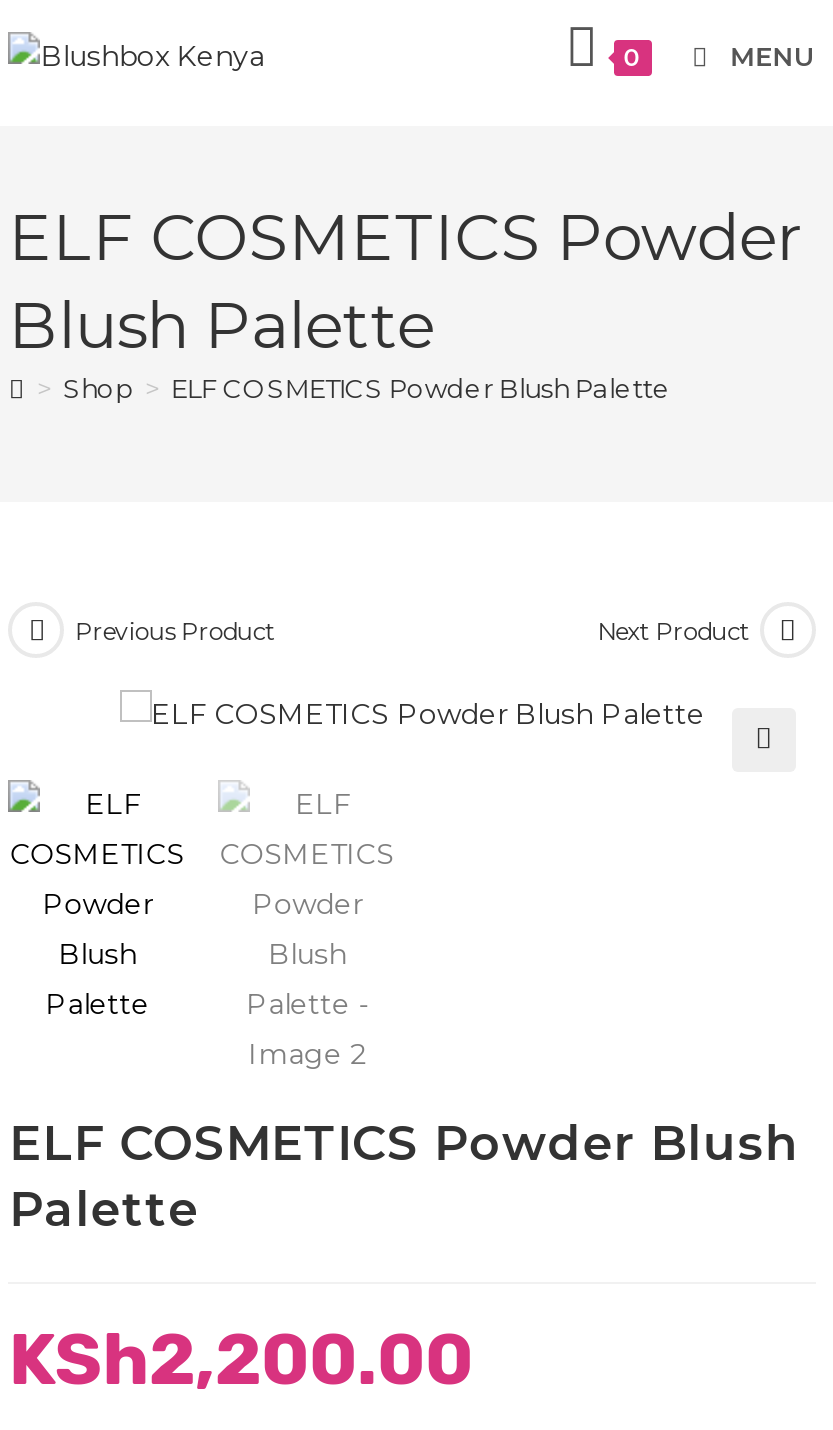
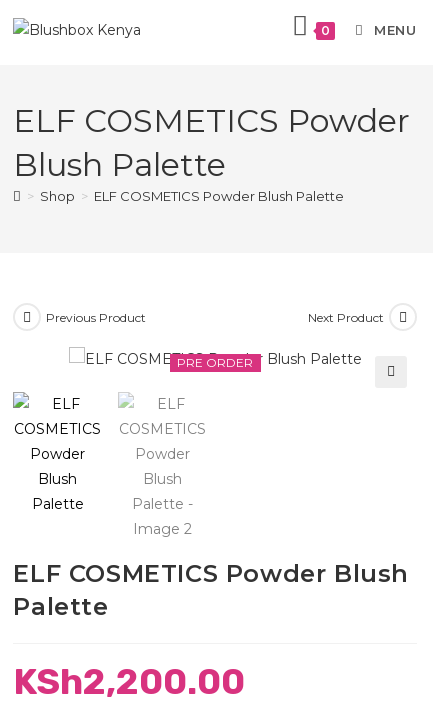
none -> [177,355,253,370] PRE ORDER

